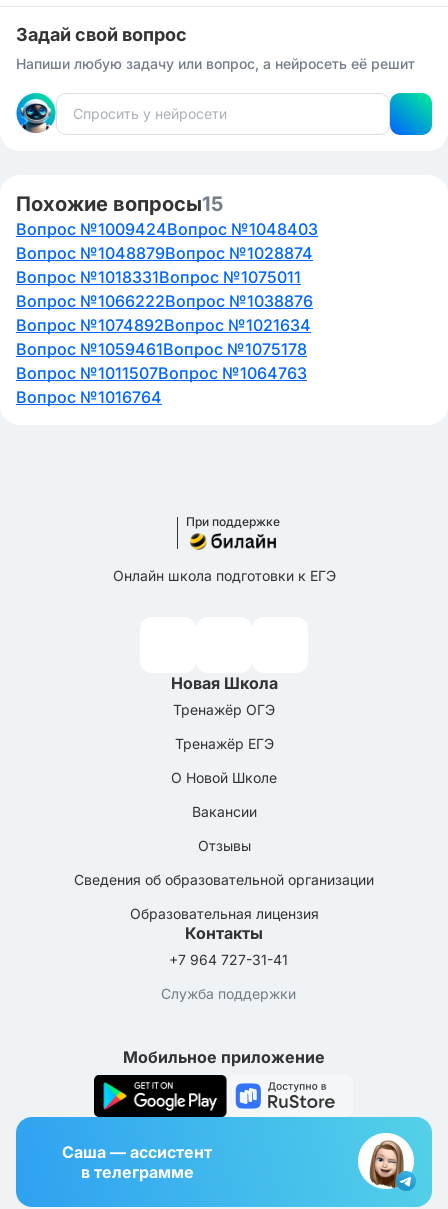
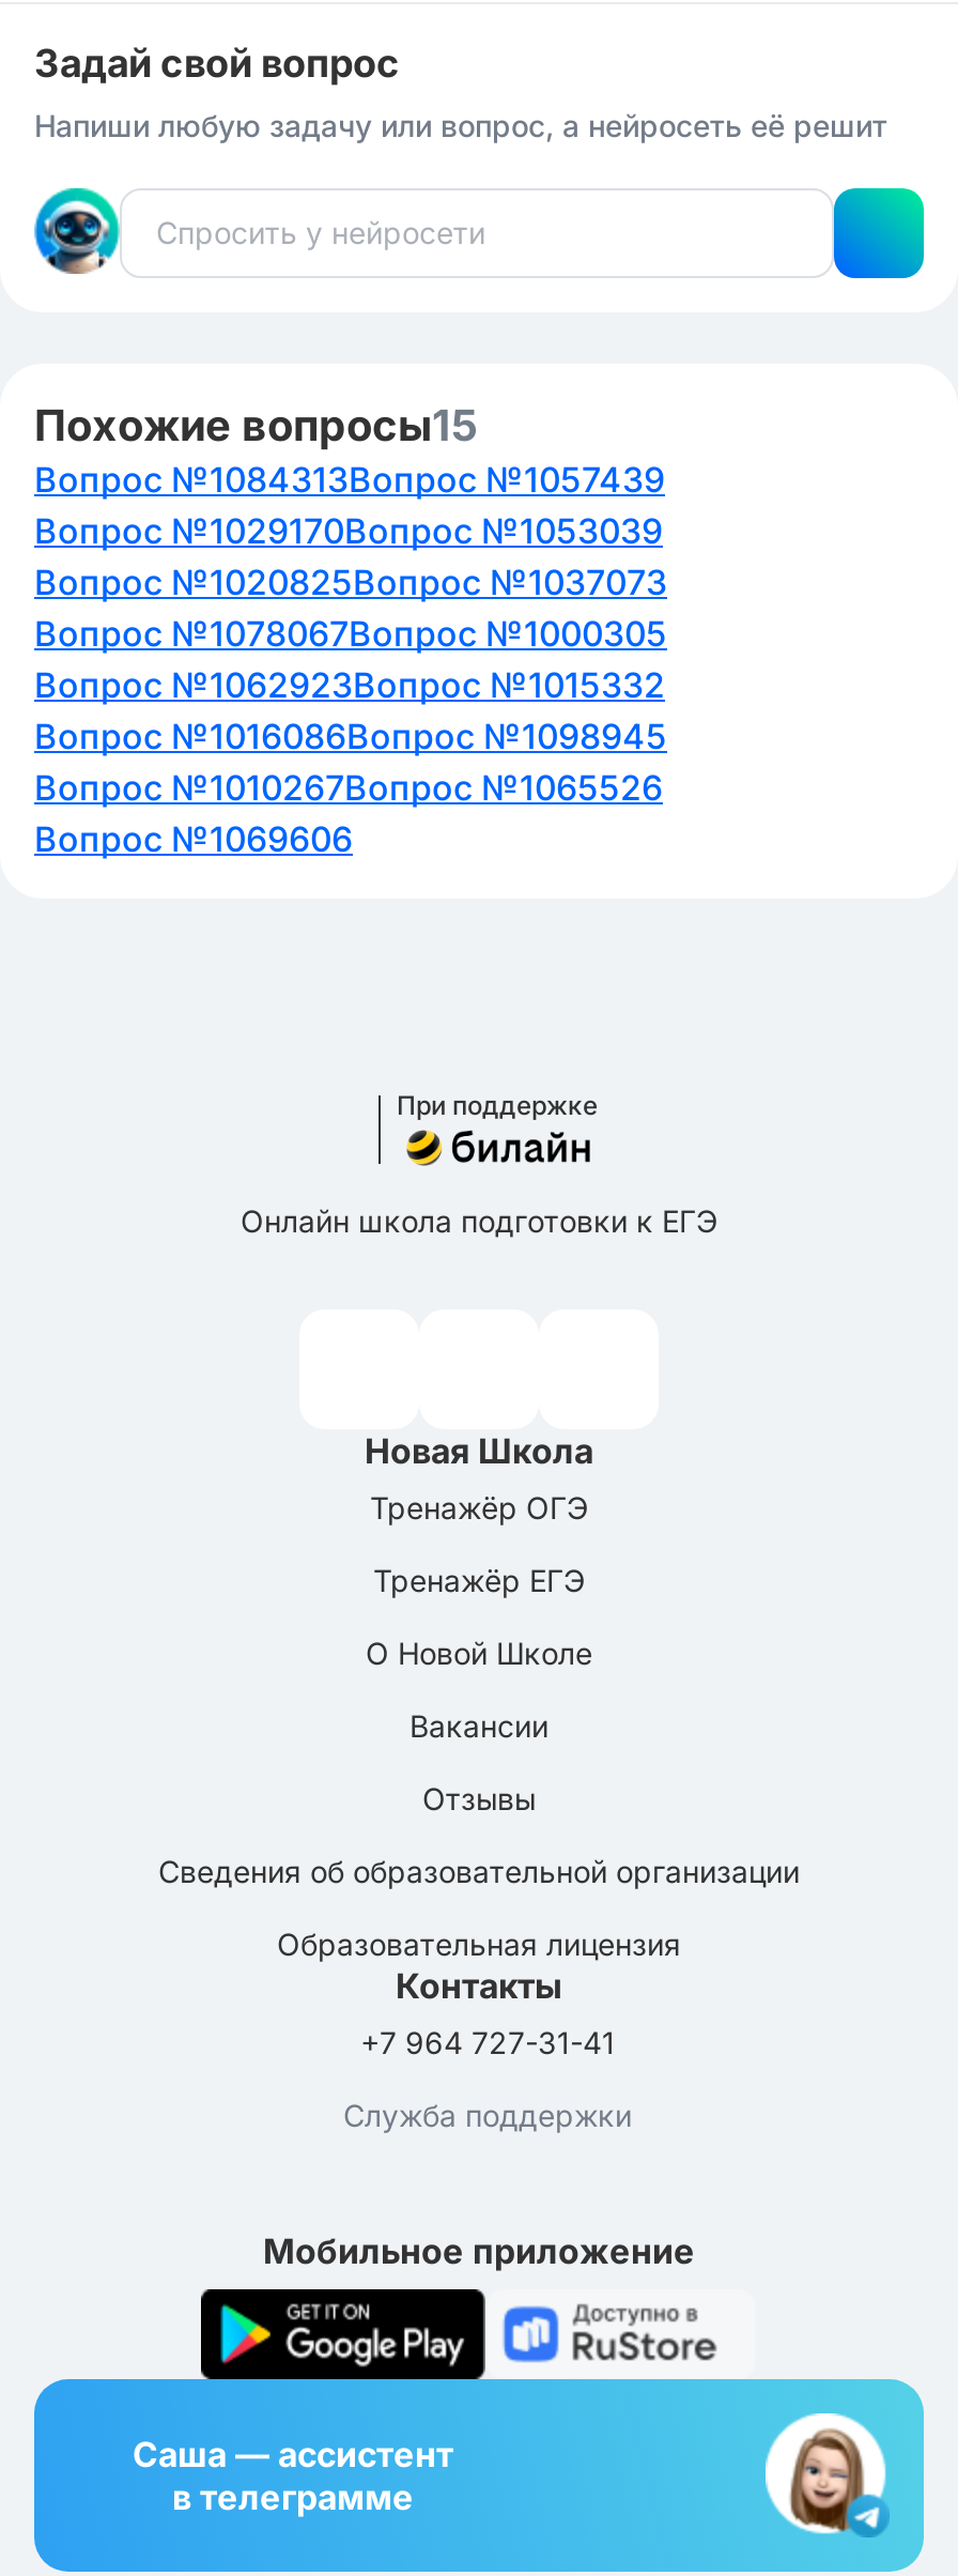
[16,219,318,239] Вопрос №1009424Вопрос №1048403 -> [34,458,665,501] Вопрос №1084313Вопрос №1057439
[16,243,313,263] Вопрос №1048879Вопрос №1028874 -> [34,509,663,552] Вопрос №1029170Вопрос №1053039
[16,267,301,287] Вопрос №1018331Вопрос №1075011 -> [34,561,667,603] Вопрос №1020825Вопрос №1037073
[16,291,313,311] Вопрос №1066222Вопрос №1038876 -> [34,612,667,655] Вопрос №1078067Вопрос №1000305
[16,315,311,335] Вопрос №1074892Вопрос №1021634 -> [34,663,665,706] Вопрос №1062923Вопрос №1015332
[16,339,307,359] Вопрос №1059461Вопрос №1075178 -> [34,715,667,757] Вопрос №1016086Вопрос №1098945
[16,363,307,383] Вопрос №1011507Вопрос №1064763 -> [34,766,663,809] Вопрос №1010267Вопрос №1065526
[16,387,162,407] Вопрос №1016764 -> [34,817,353,860] Вопрос №1069606

